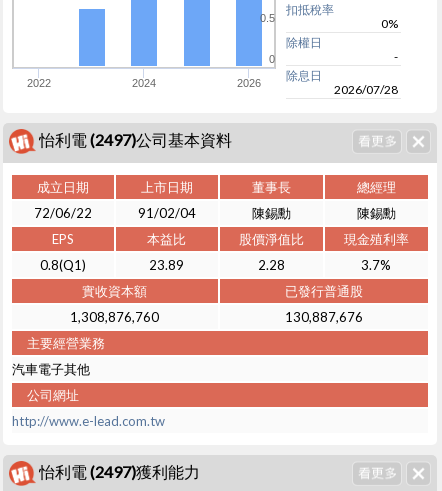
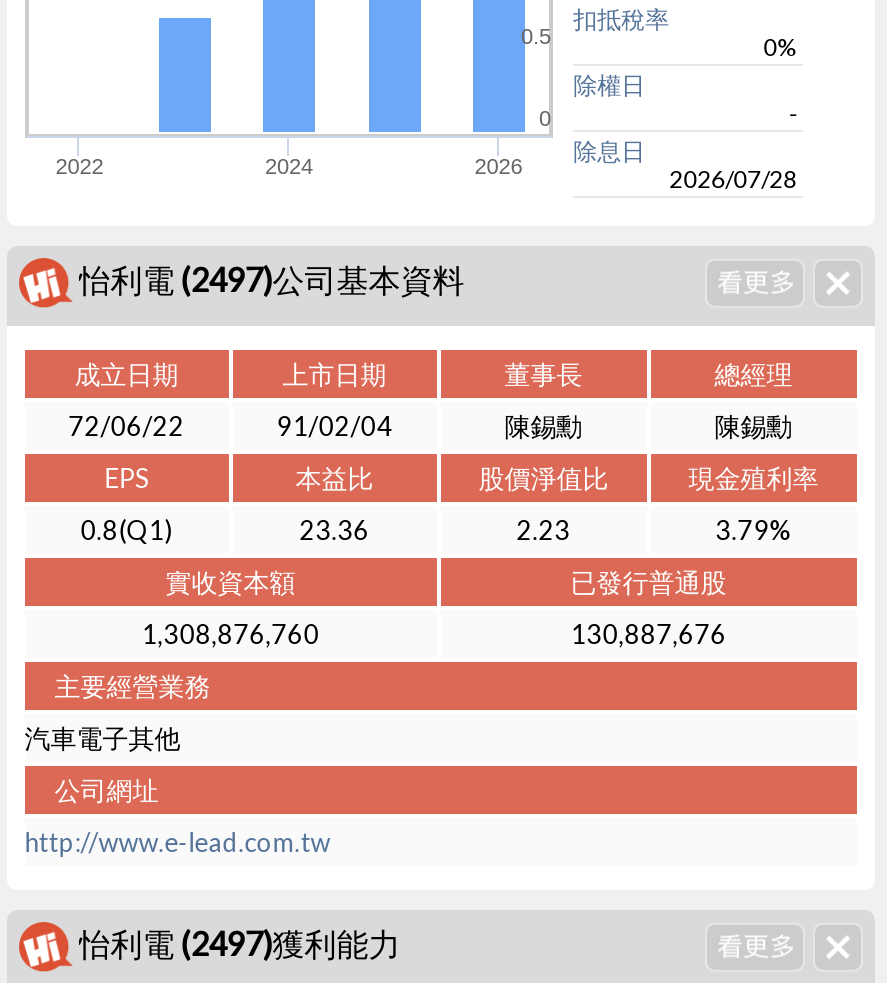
[149,257,184,273] 23.89 -> [299,514,369,546] 23.36
[258,257,285,273] 2.28 -> [516,514,570,546] 2.23
[361,257,391,273] 3.7% -> [715,514,791,546] 3.79%

